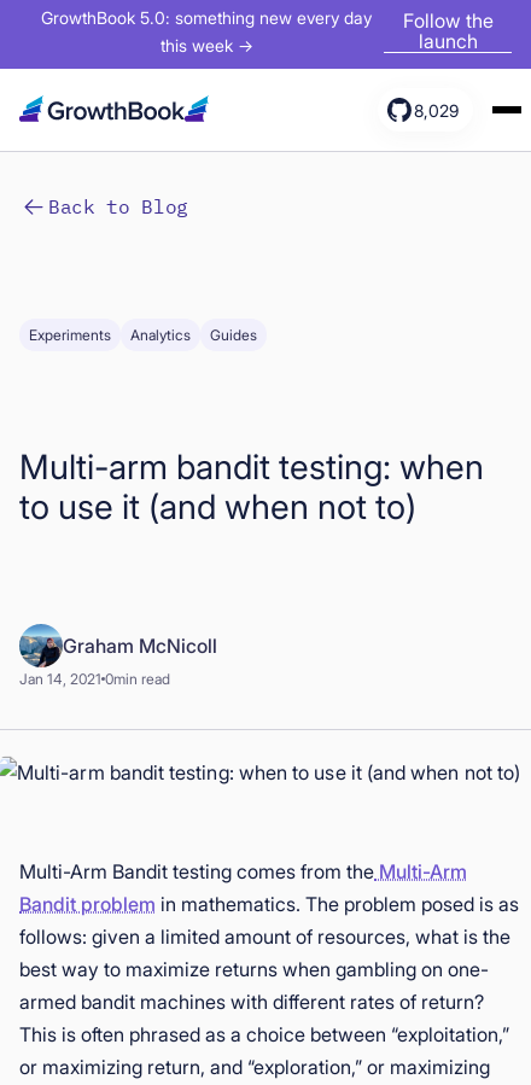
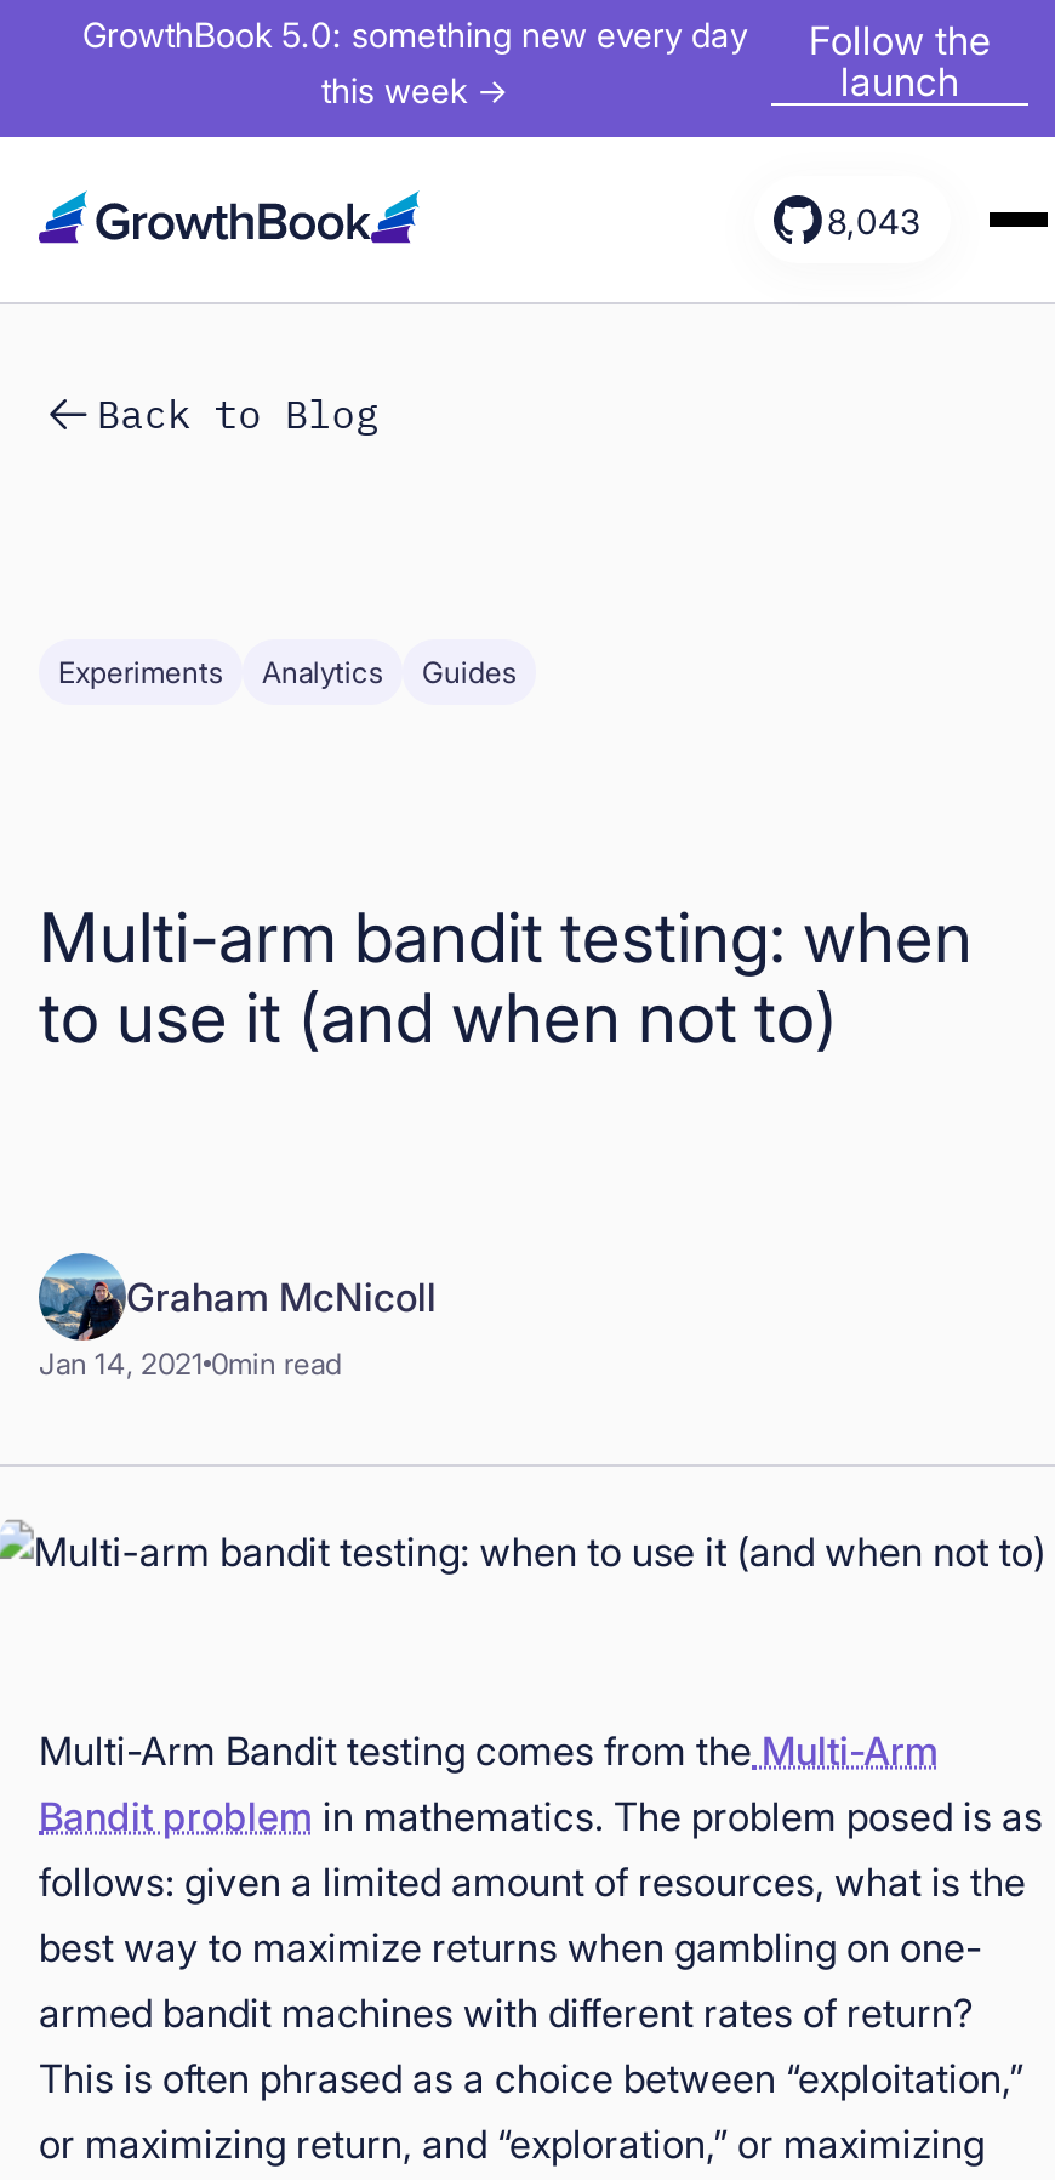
[414,100,459,120] 8,029 -> [827,199,922,240] 8,043

